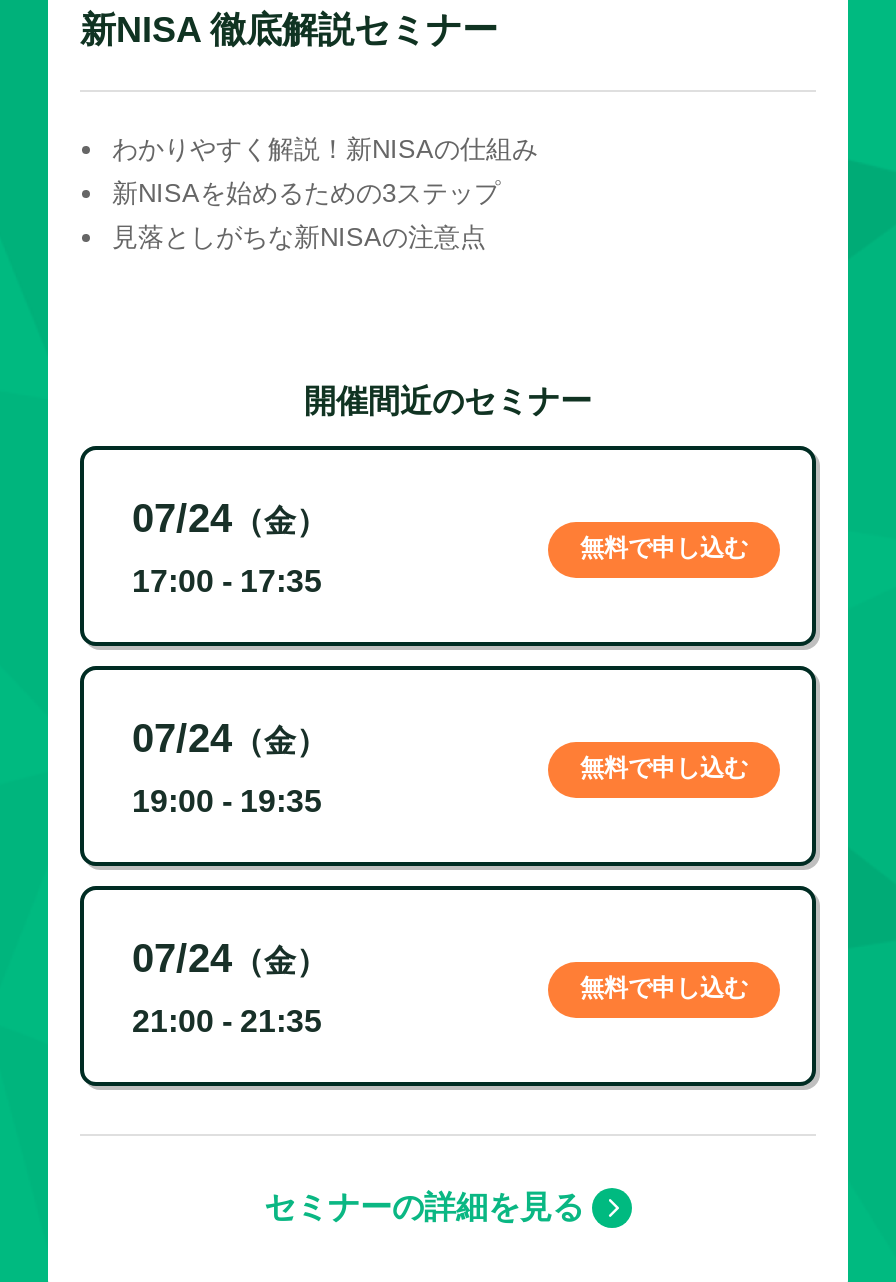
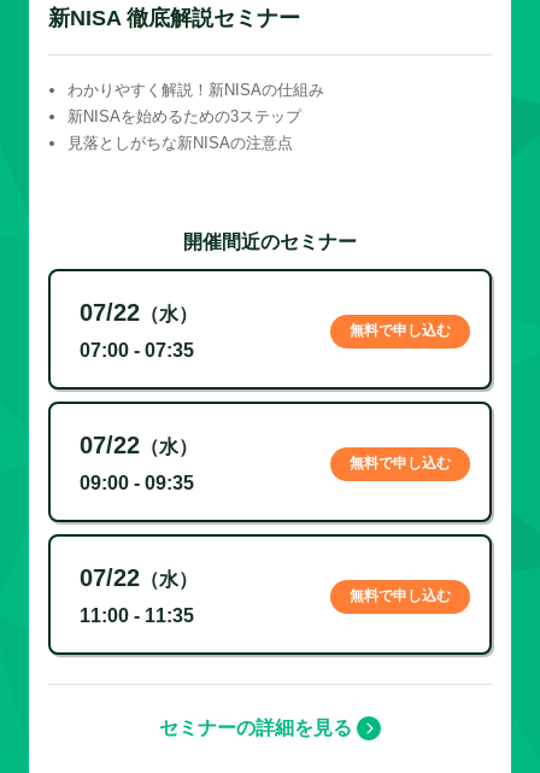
[132,496,328,540] 07/24（金） -> [80,299,198,326] 07/22（水）
[132,564,322,598] 17:00 - 17:35 -> [80,340,194,361] 07:00 - 07:35
[132,716,328,760] 07/24（金） -> [80,432,198,458] 07/22（水）
[132,784,322,818] 19:00 - 19:35 -> [80,473,194,493] 09:00 - 09:35
[132,936,328,980] 07/24（金） -> [80,565,198,591] 07/22（水）
[132,1004,322,1038] 21:00 - 21:35 -> [80,606,194,626] 11:00 - 11:35

